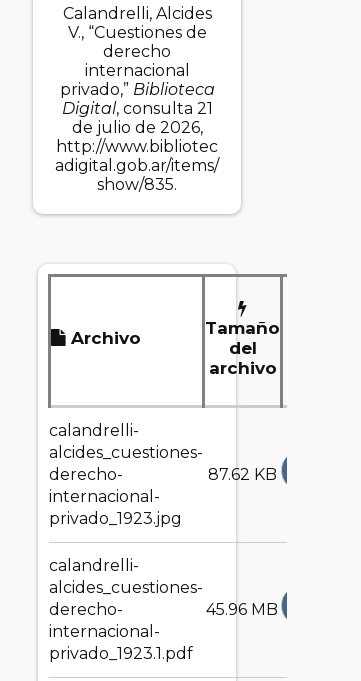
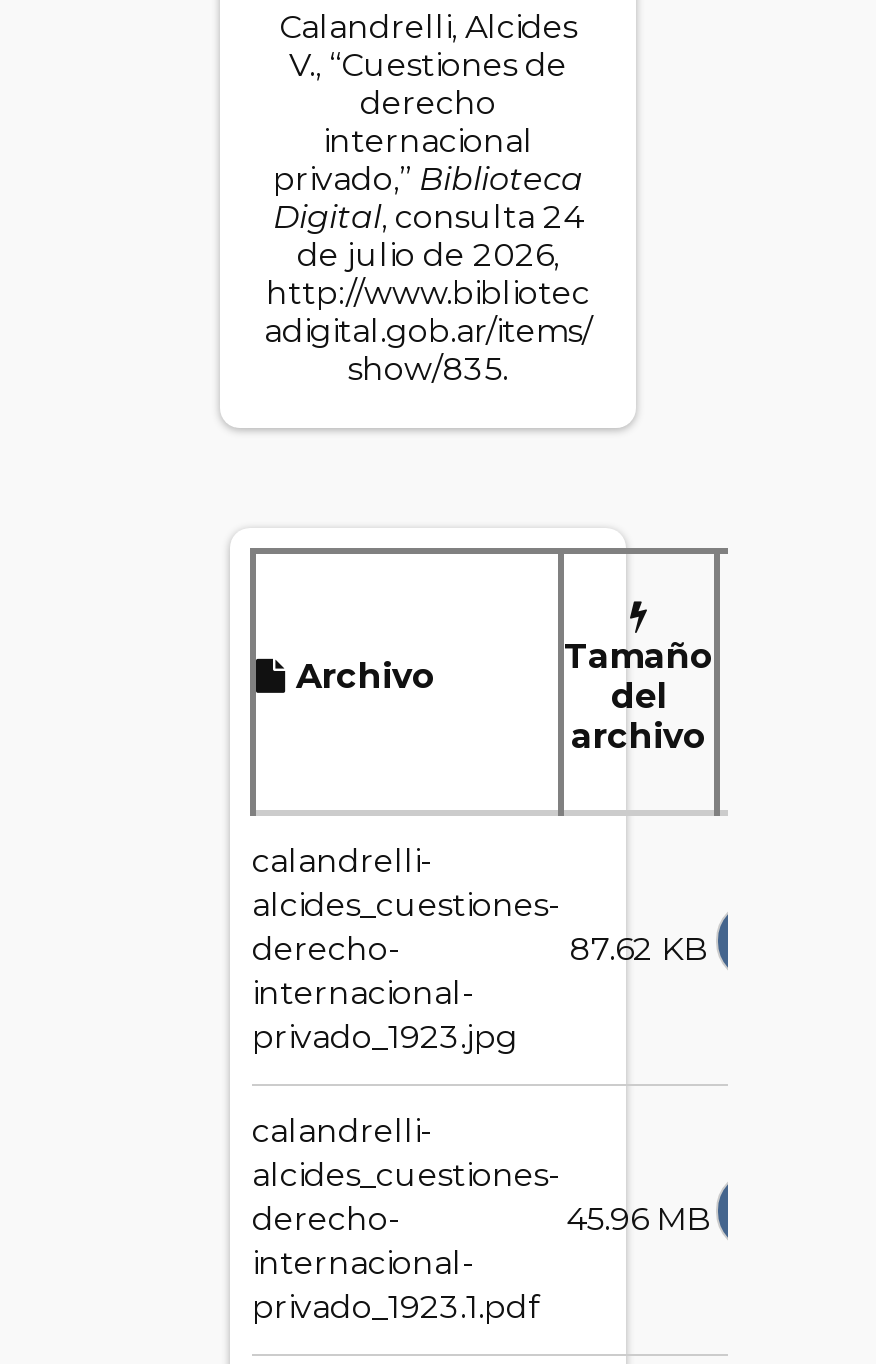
[61,99,212,118] Digital, consulta 21 -> [273,198,583,236] Digital, consulta 24

